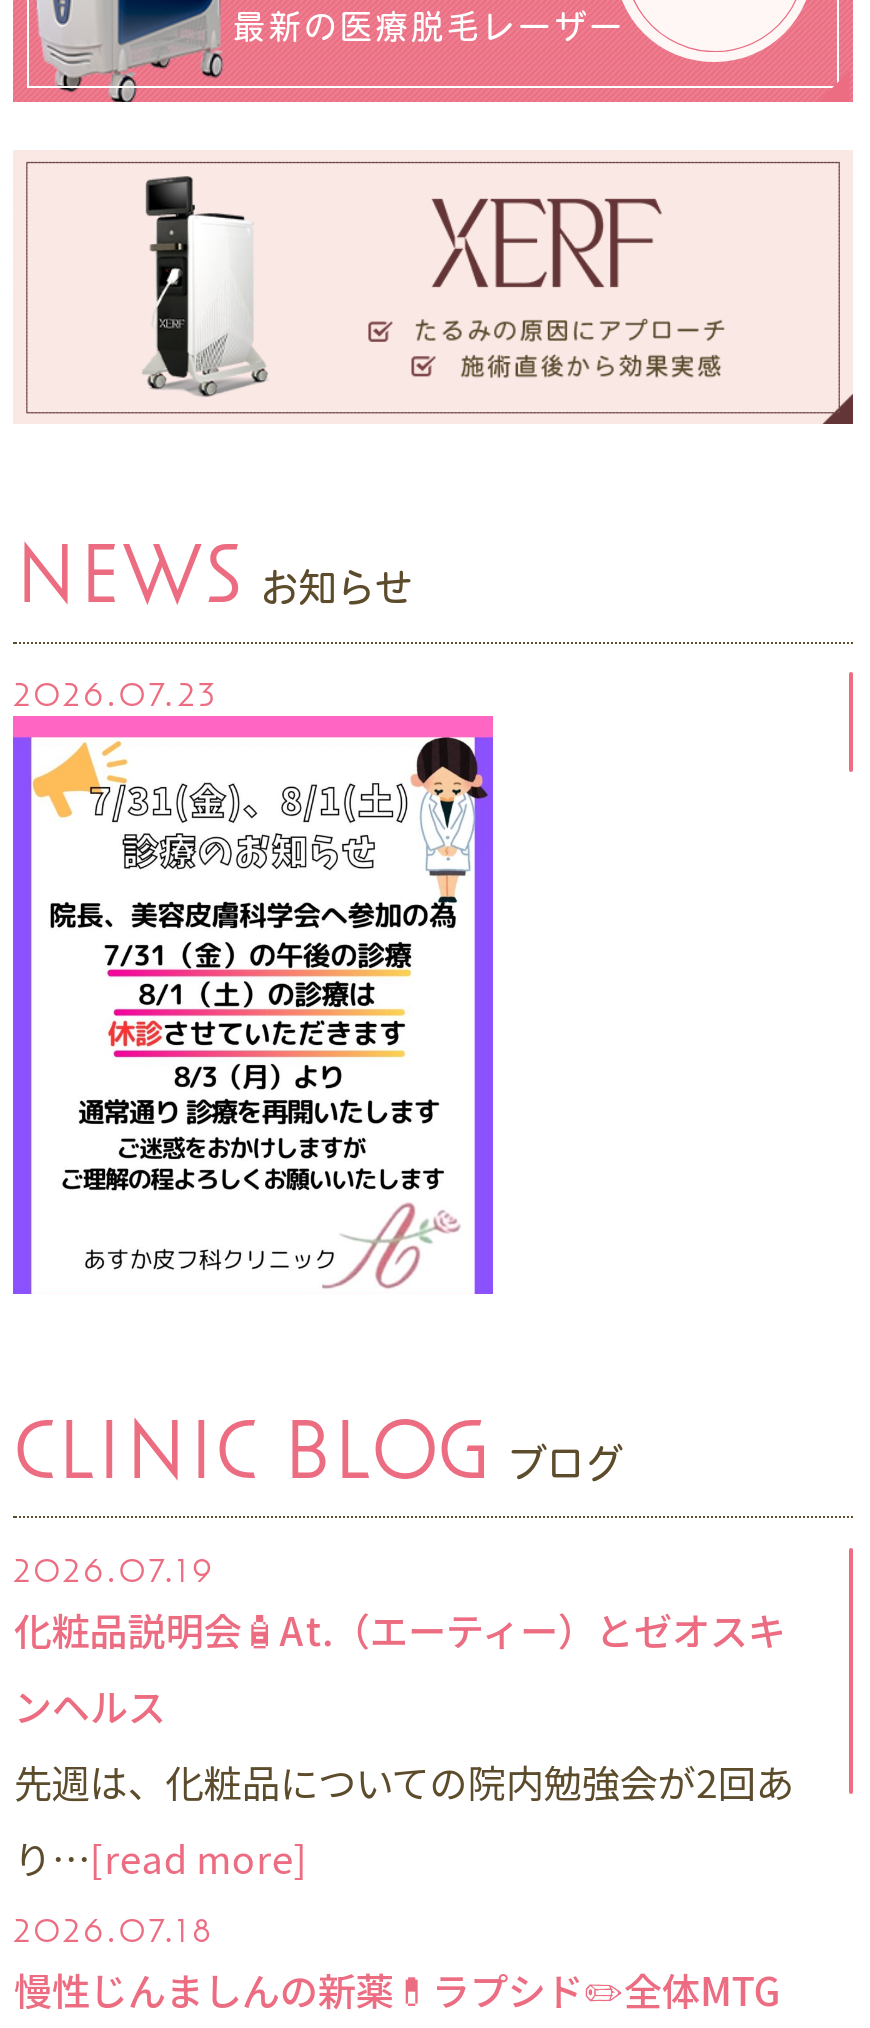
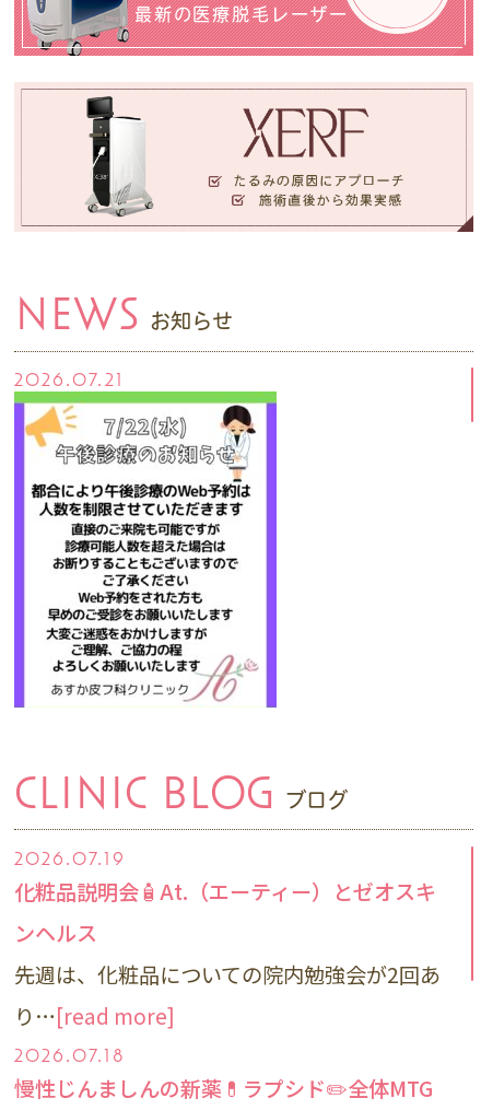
[14,675,220,713] 2026.07.23 -> [15,369,124,390] 2026.07.21
[11,714,495,1294] [image] -> [13,390,278,708] [image]

